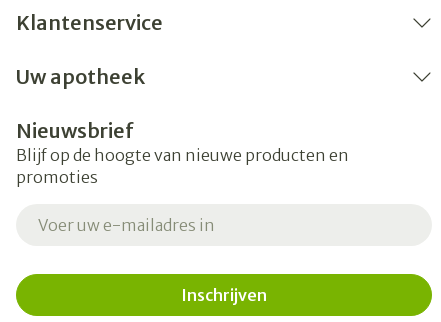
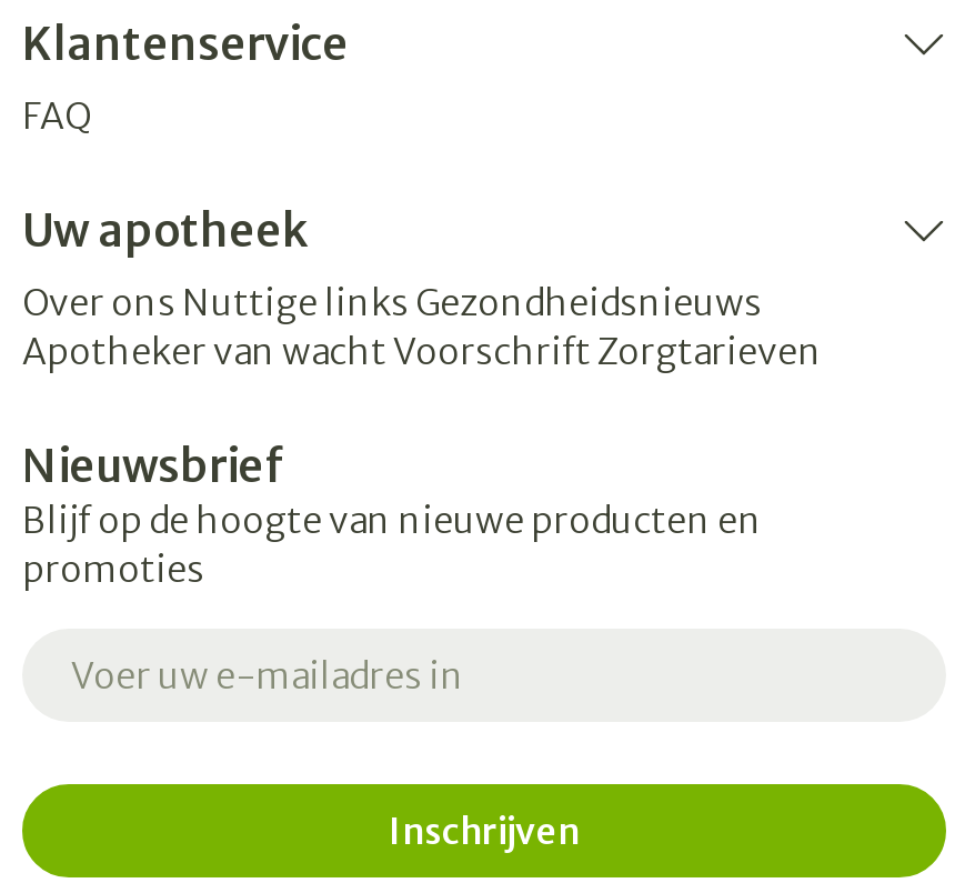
none -> [22,93,91,138] FAQ
none -> [22,280,822,373] Over ons Nuttige links Gezondheidsnieuws | Apotheker van wacht Voorschrift Zorgtarieven

